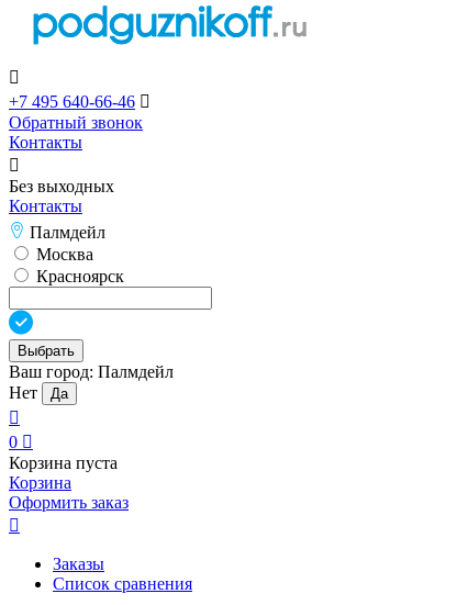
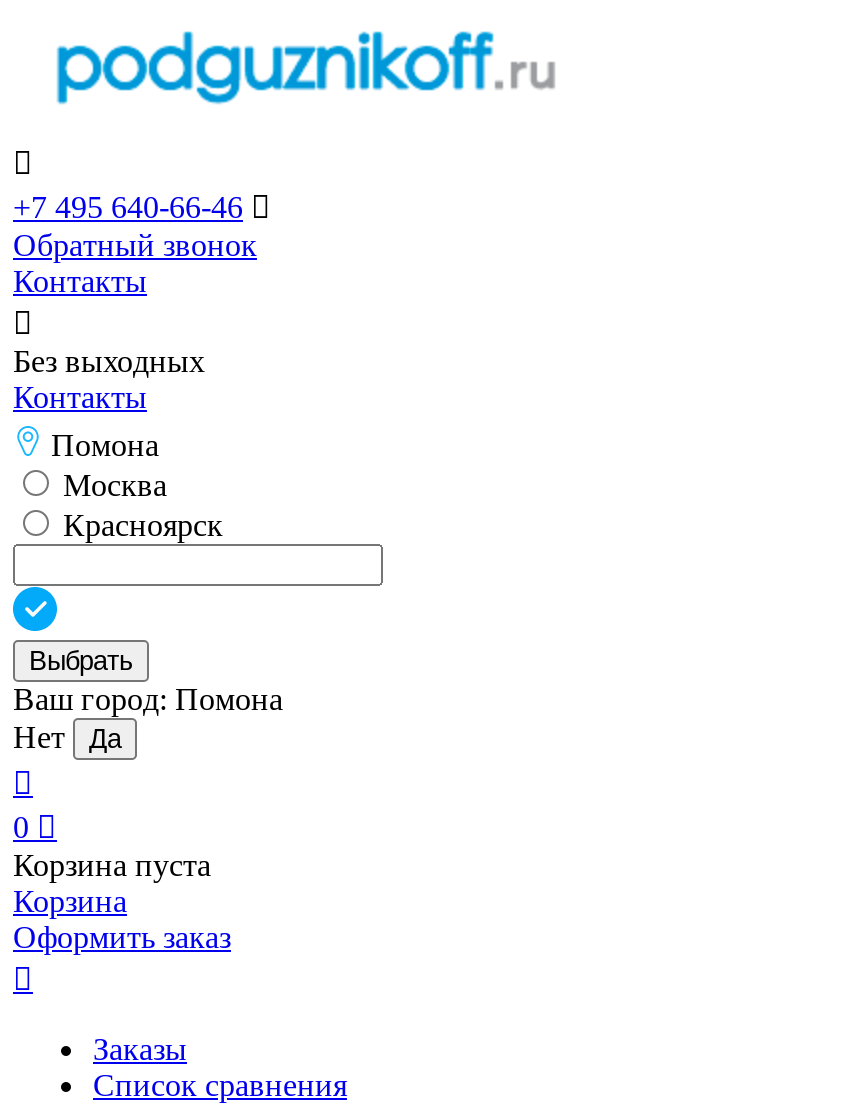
[30,223,105,242] Палмдейл -> [51,428,159,462] Помона
[9,362,174,381] Ваш город: Палмдейл -> [13,682,283,716] Ваш город: Помона

